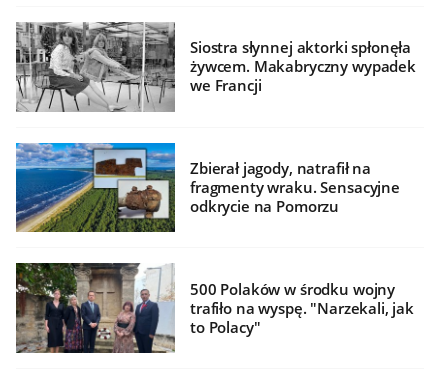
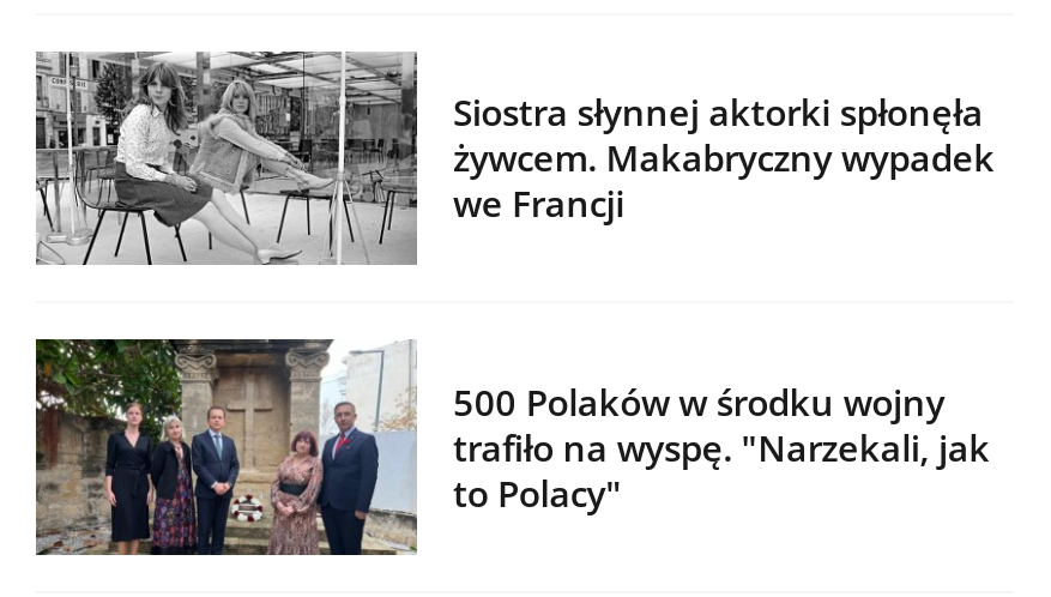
[15,142,400,232] [image] | Zbierał jagody, natrafił na | fragmenty wraku. Sensacyjne | odkrycie na Pomorzu -> none

